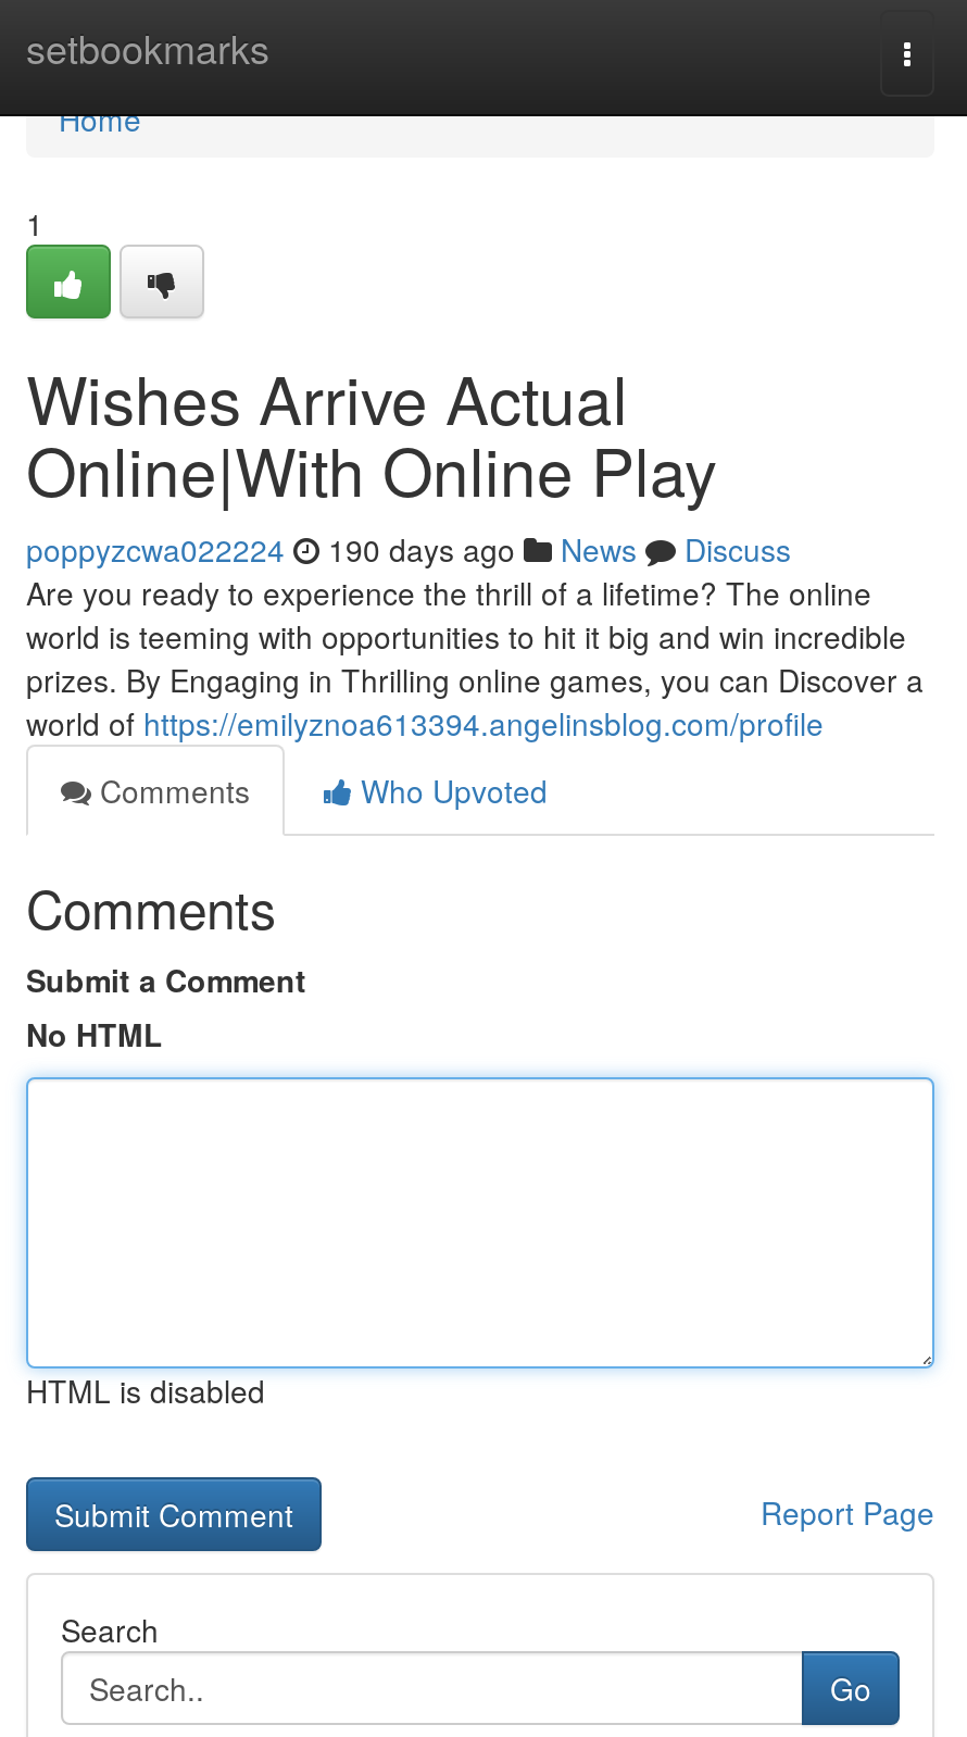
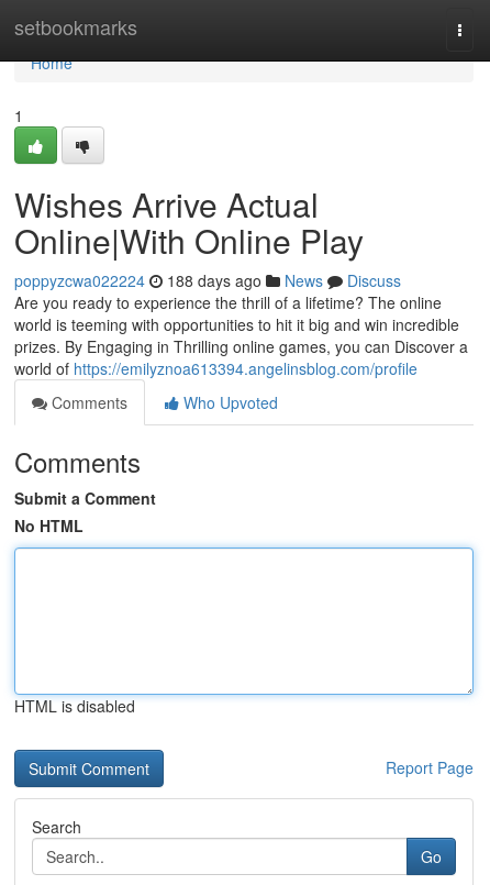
[26,527,791,571] poppyzcwa022224 190 days ago News Discuss -> [14,269,401,291] poppyzcwa022224 188 days ago News Discuss

